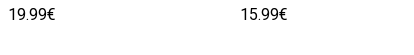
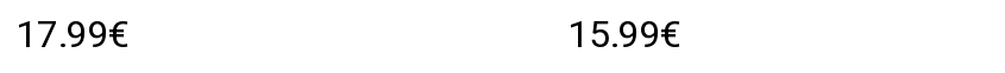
[8,5,56,24] 19.99€ -> [15,12,130,57] 17.99€

